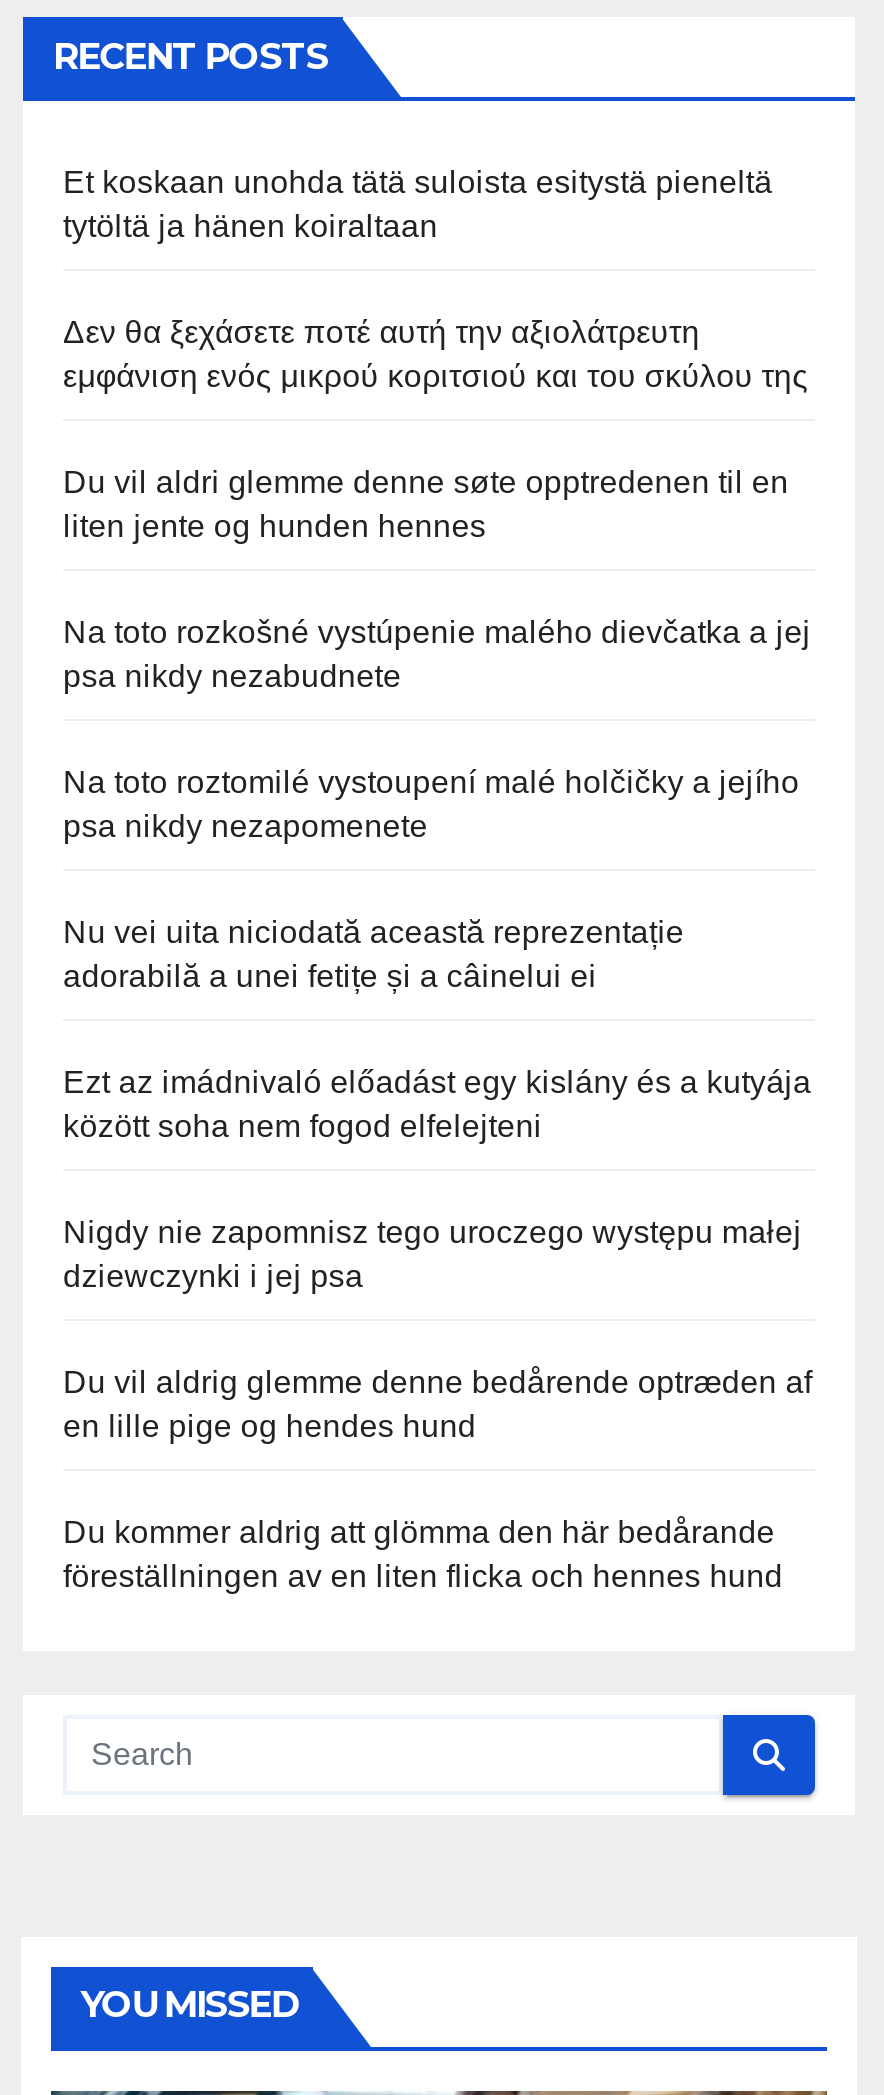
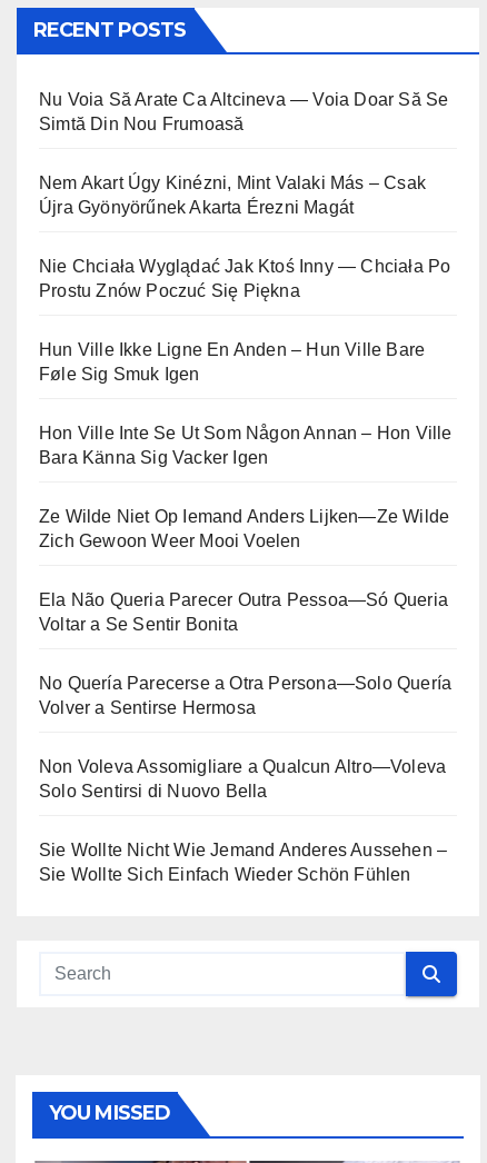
[63,166,773,244] Et koskaan unohda tätä suloista esitystä pieneltä | tytöltä ja hänen koiraltaan -> [39,91,449,134] Nu Voia Să Arate Ca Altcineva — Voia Doar Să Se | Simtă Din Nou Frumoasă
[63,316,809,394] Δεν θα ξεχάσετε ποτέ αυτή την αξιολάτρευτη | εμφάνιση ενός μικρού κοριτσιού και του σκύλου της -> [39,174,426,217] Nem Akart Úgy Kinézni, Mint Valaki Más – Csak | Újra Gyönyörűnek Akarta Érezni Magát
[63,466,789,544] Du vil aldri glemme denne søte opptredenen til en | liten jente og hunden hennes -> [39,257,451,301] Nie Chciała Wyglądać Jak Ktoś Inny — Chciała Po | Prostu Znów Poczuć Się Piękna
[63,616,811,694] Na toto rozkošné vystúpenie malého dievčatka a jej | psa nikdy nezabudnete -> [39,341,425,384] Hun Ville Ikke Ligne En Anden – Hun Ville Bare | Føle Sig Smuk Igen
[63,766,799,844] Na toto roztomilé vystoupení malé holčičky a jejího | psa nikdy nezapomenete -> [39,424,452,468] Hon Ville Inte Se Ut Som Någon Annan – Hon Ville | Bara Känna Sig Vacker Igen
[63,916,684,994] Nu vei uita niciodată această reprezentație | adorabilă a unei fetițe și a câinelui ei -> [39,508,449,551] Ze Wilde Niet Op Iemand Anders Lijken—Ze Wilde | Zich Gewoon Weer Mooi Voelen
[63,1066,811,1144] Ezt az imádnivaló előadást egy kislány és a kutyája | között soha nem fogod elfelejteni -> [39,591,448,634] Ela Não Queria Parecer Outra Pessoa—Só Queria | Voltar a Se Sentir Bonita
[63,1216,802,1294] Nigdy nie zapomnisz tego uroczego występu małej | dziewczynki i jej psa -> [39,674,452,718] No Quería Parecerse a Otra Persona—Solo Quería | Volver a Sentirse Hermosa
[63,1366,812,1444] Du vil aldrig glemme denne bedårende optræden af | en lille pige og hendes hund -> [39,758,446,801] Non Voleva Assomigliare a Qualcun Altro—Voleva | Solo Sentirsi di Nuovo Bella
[63,1516,783,1594] Du kommer aldrig att glömma den här bedårande | föreställningen av en liten flicka och hennes hund -> [39,841,447,884] Sie Wollte Nicht Wie Jemand Anderes Aussehen – | Sie Wollte Sich Einfach Wieder Schön Fühlen

